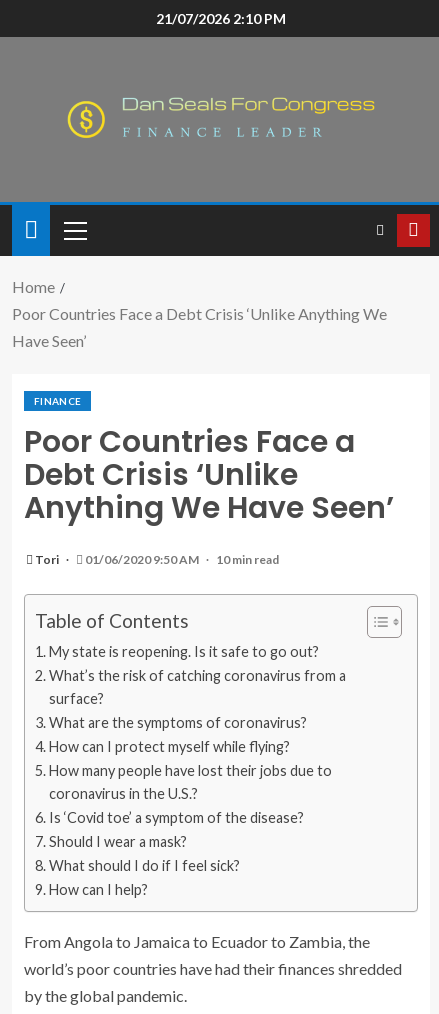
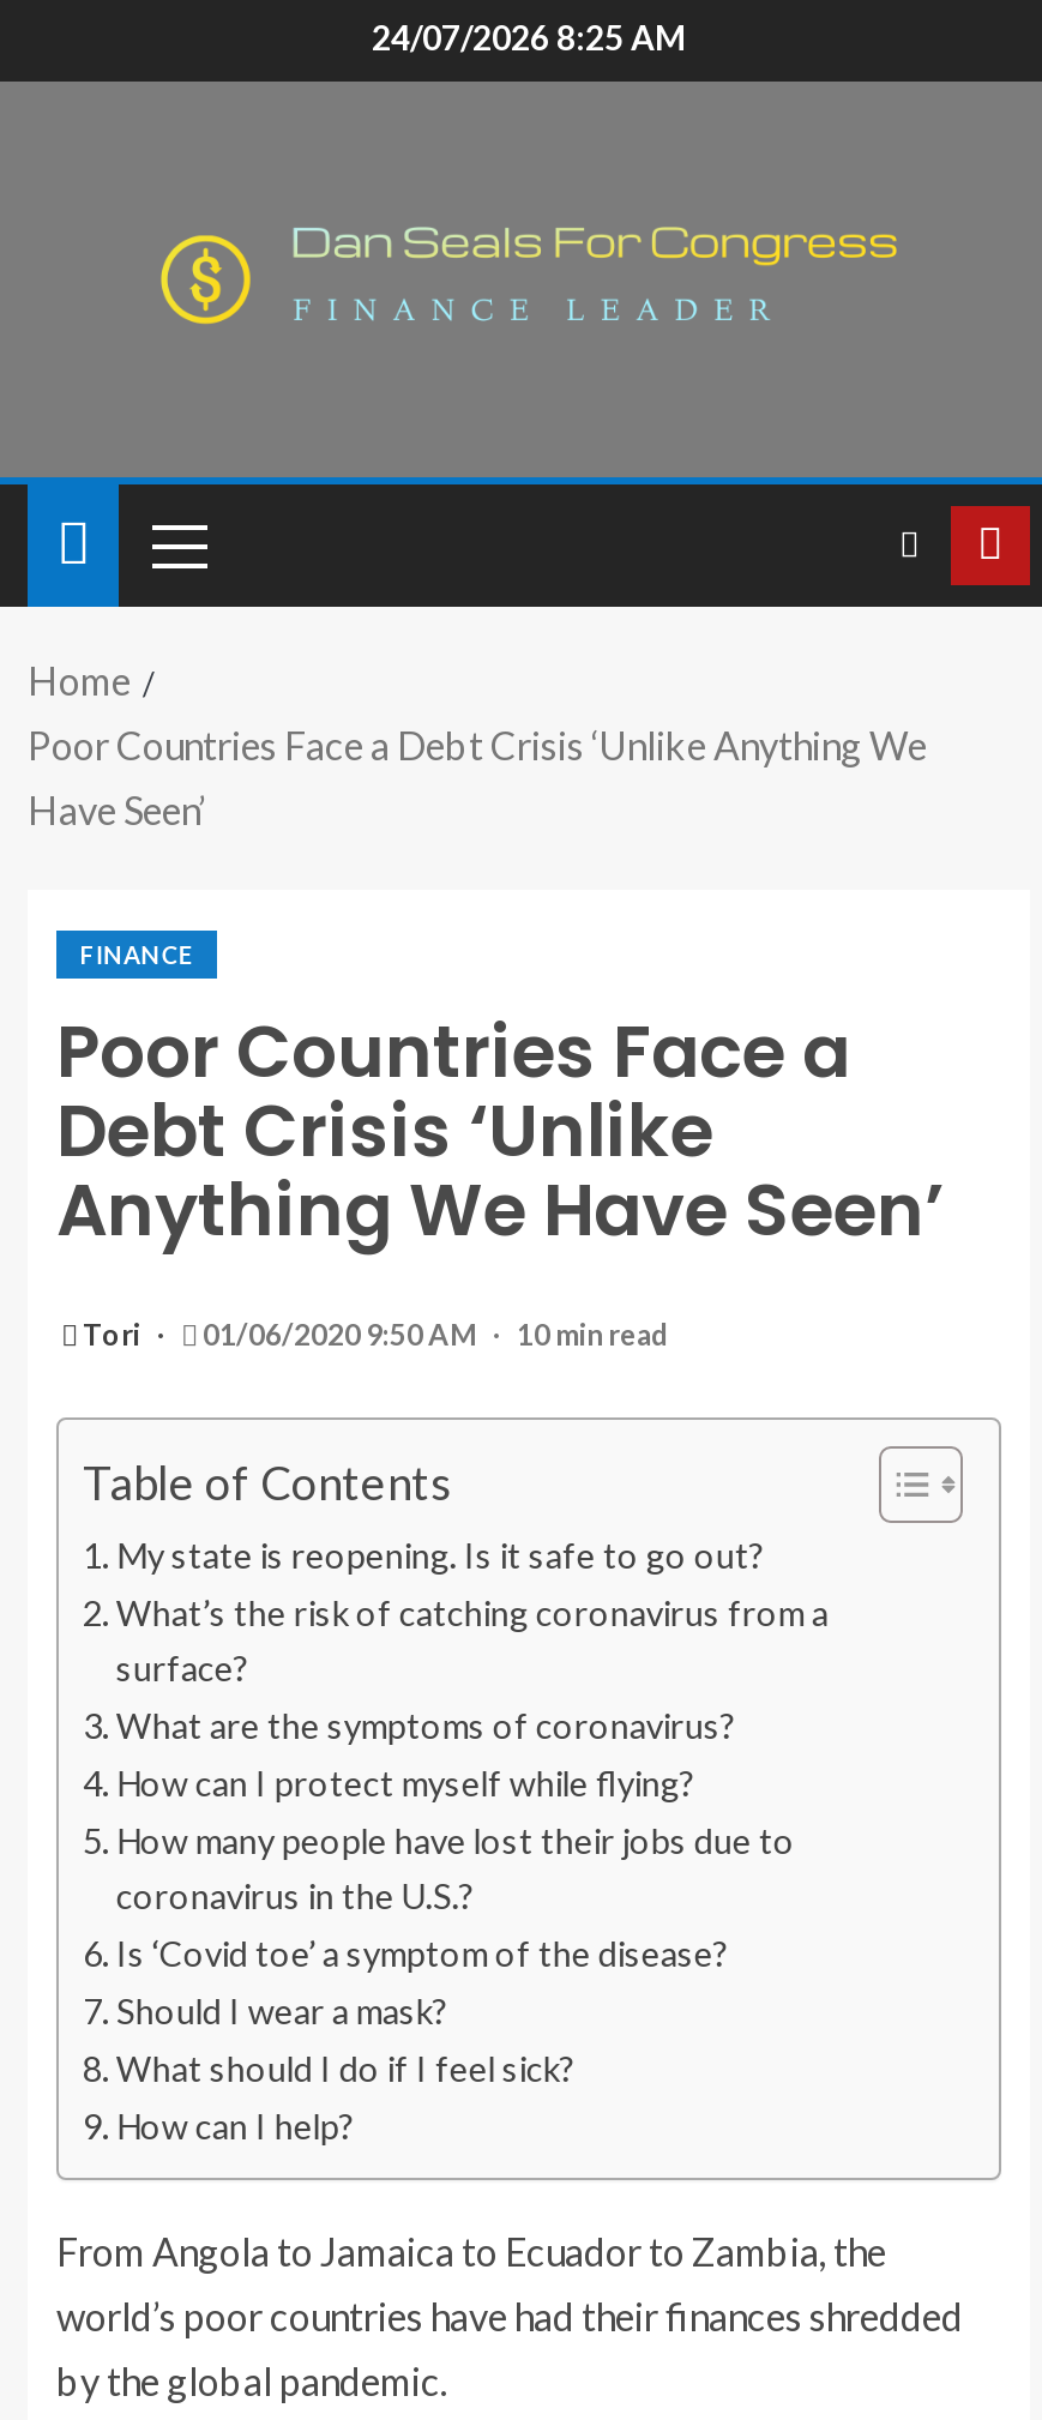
[156,10,286,27] 21/07/2026 2:10 PM -> [372,17,686,58] 24/07/2026 8:25 AM

